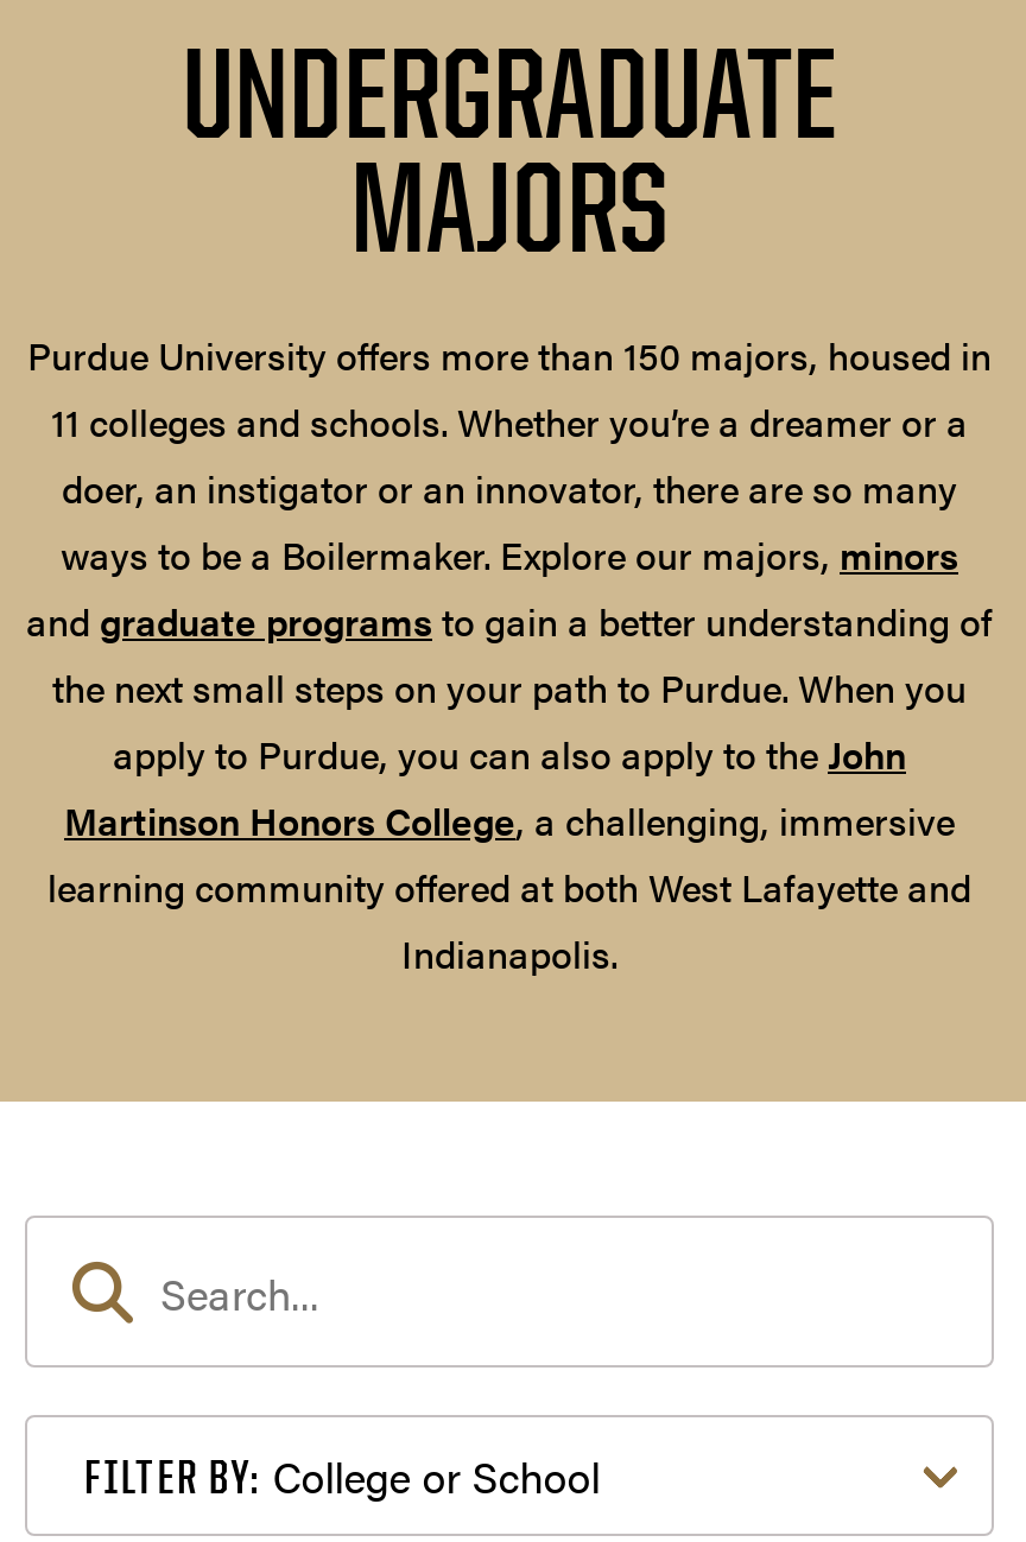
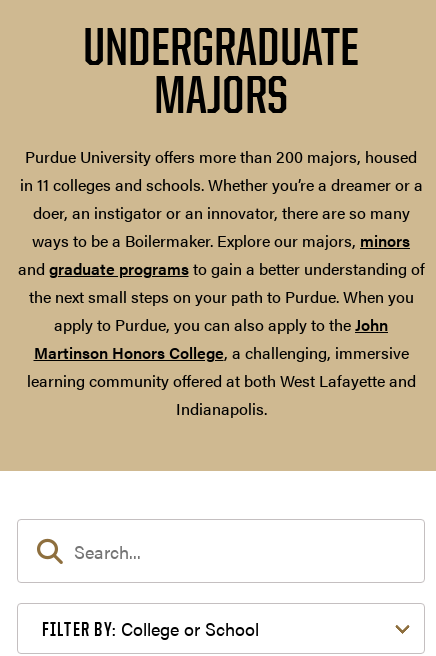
[27,328,992,449] Purdue University offers more than 150 majors, housed in | 11 colleges and schools. Whether you’re a dreamer or a -> [19,145,422,196] Purdue University offers more than 200 majors, housed | in 11 colleges and schools. Whether you’re a dreamer or a

